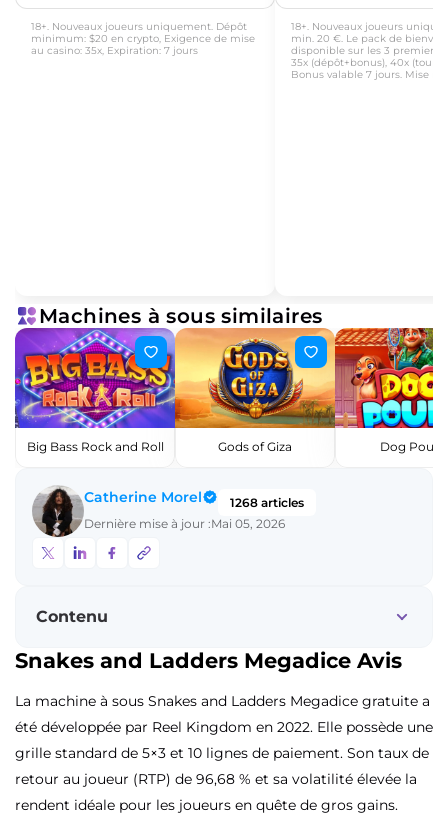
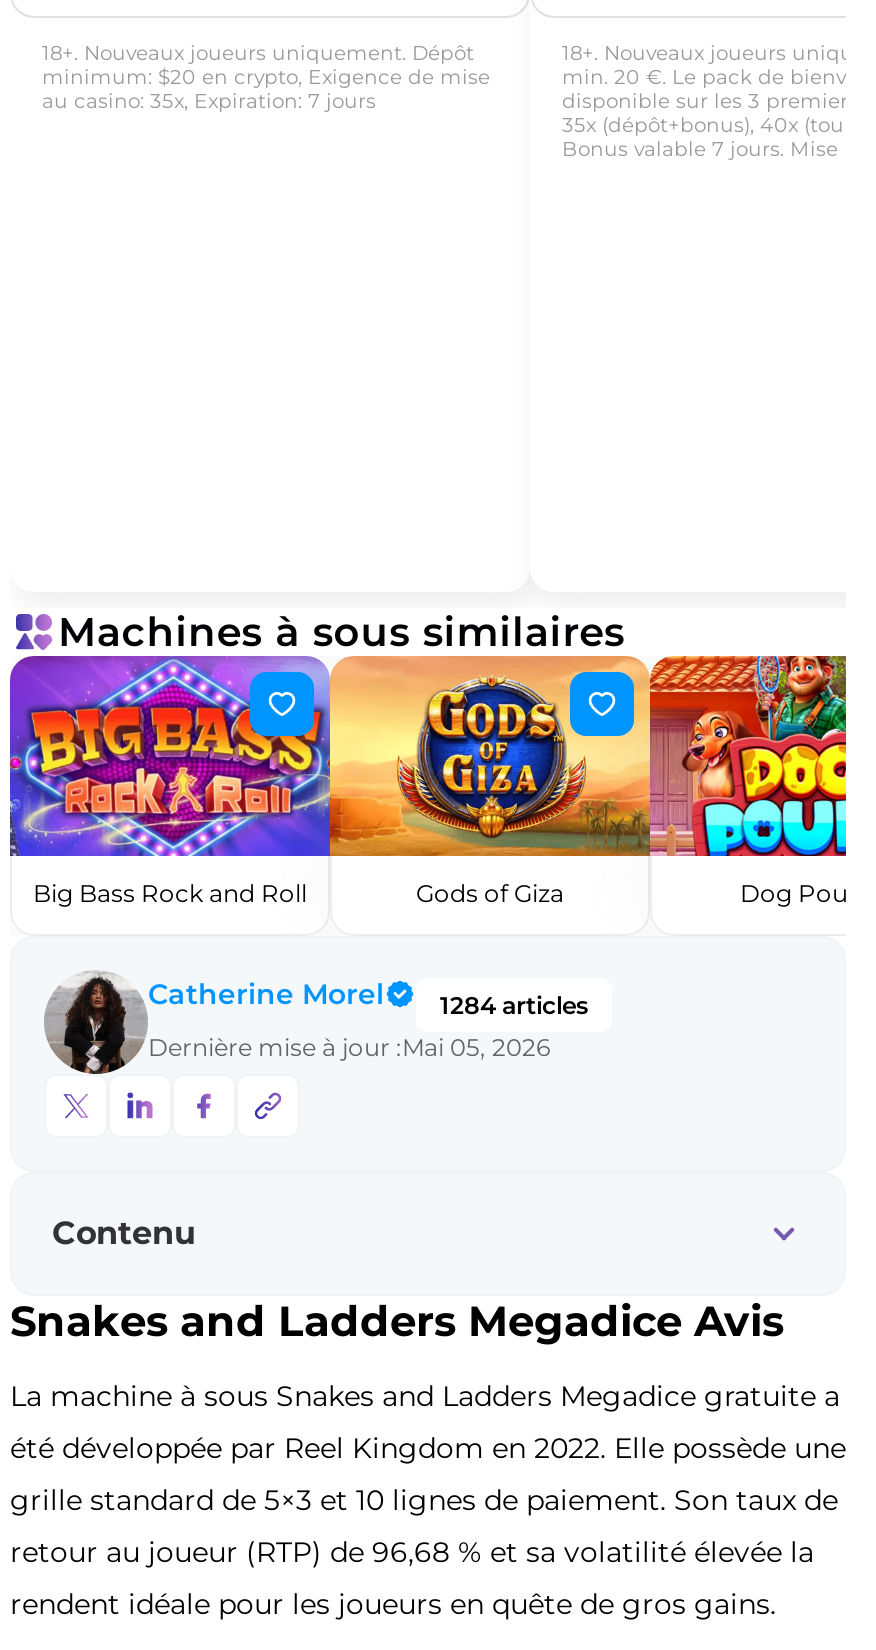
[84,488,304,510] Catherine Morel 1268 articles -> [148,977,588,1021] Catherine Morel 1284 articles

